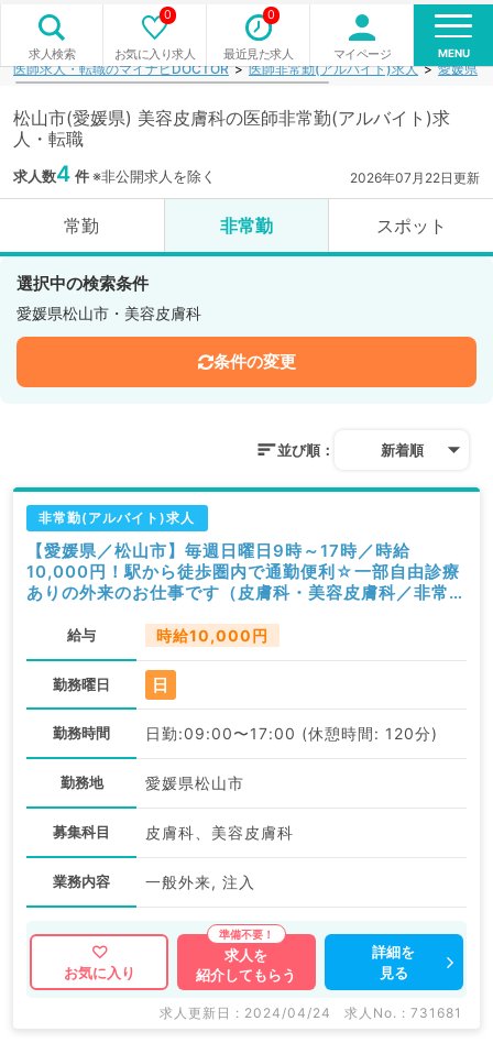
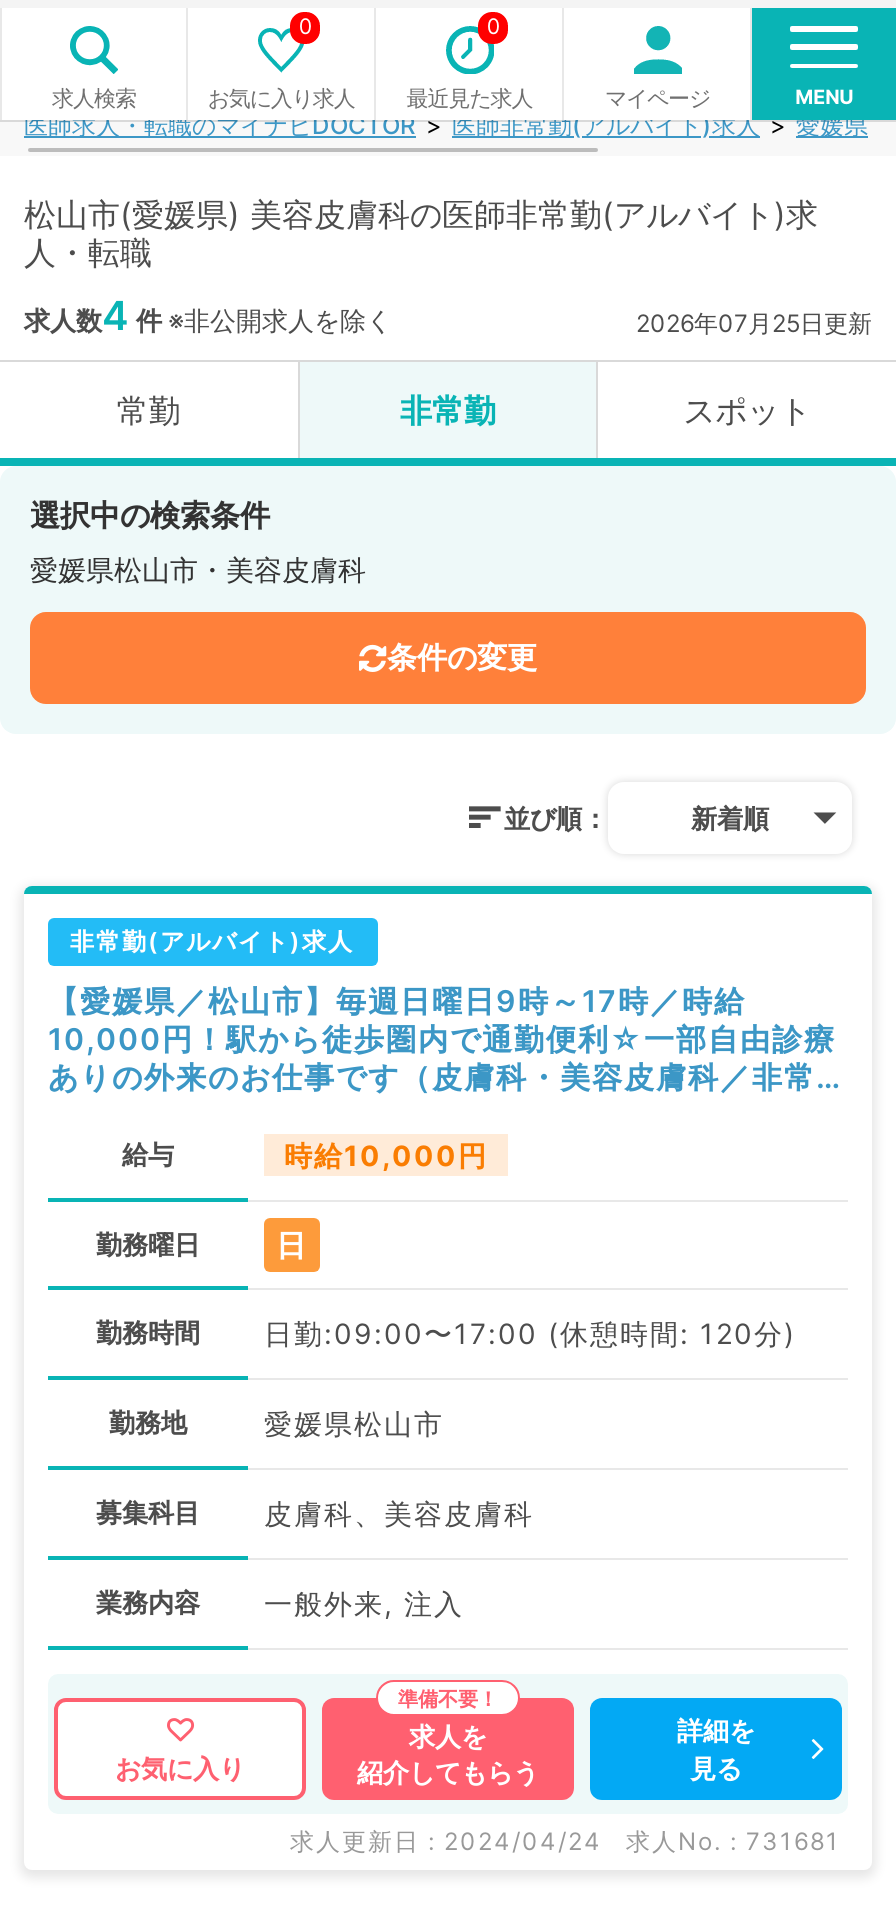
[350,169,480,186] 2026年07月22日更新 -> [636,308,872,338] 2026年07月25日更新

